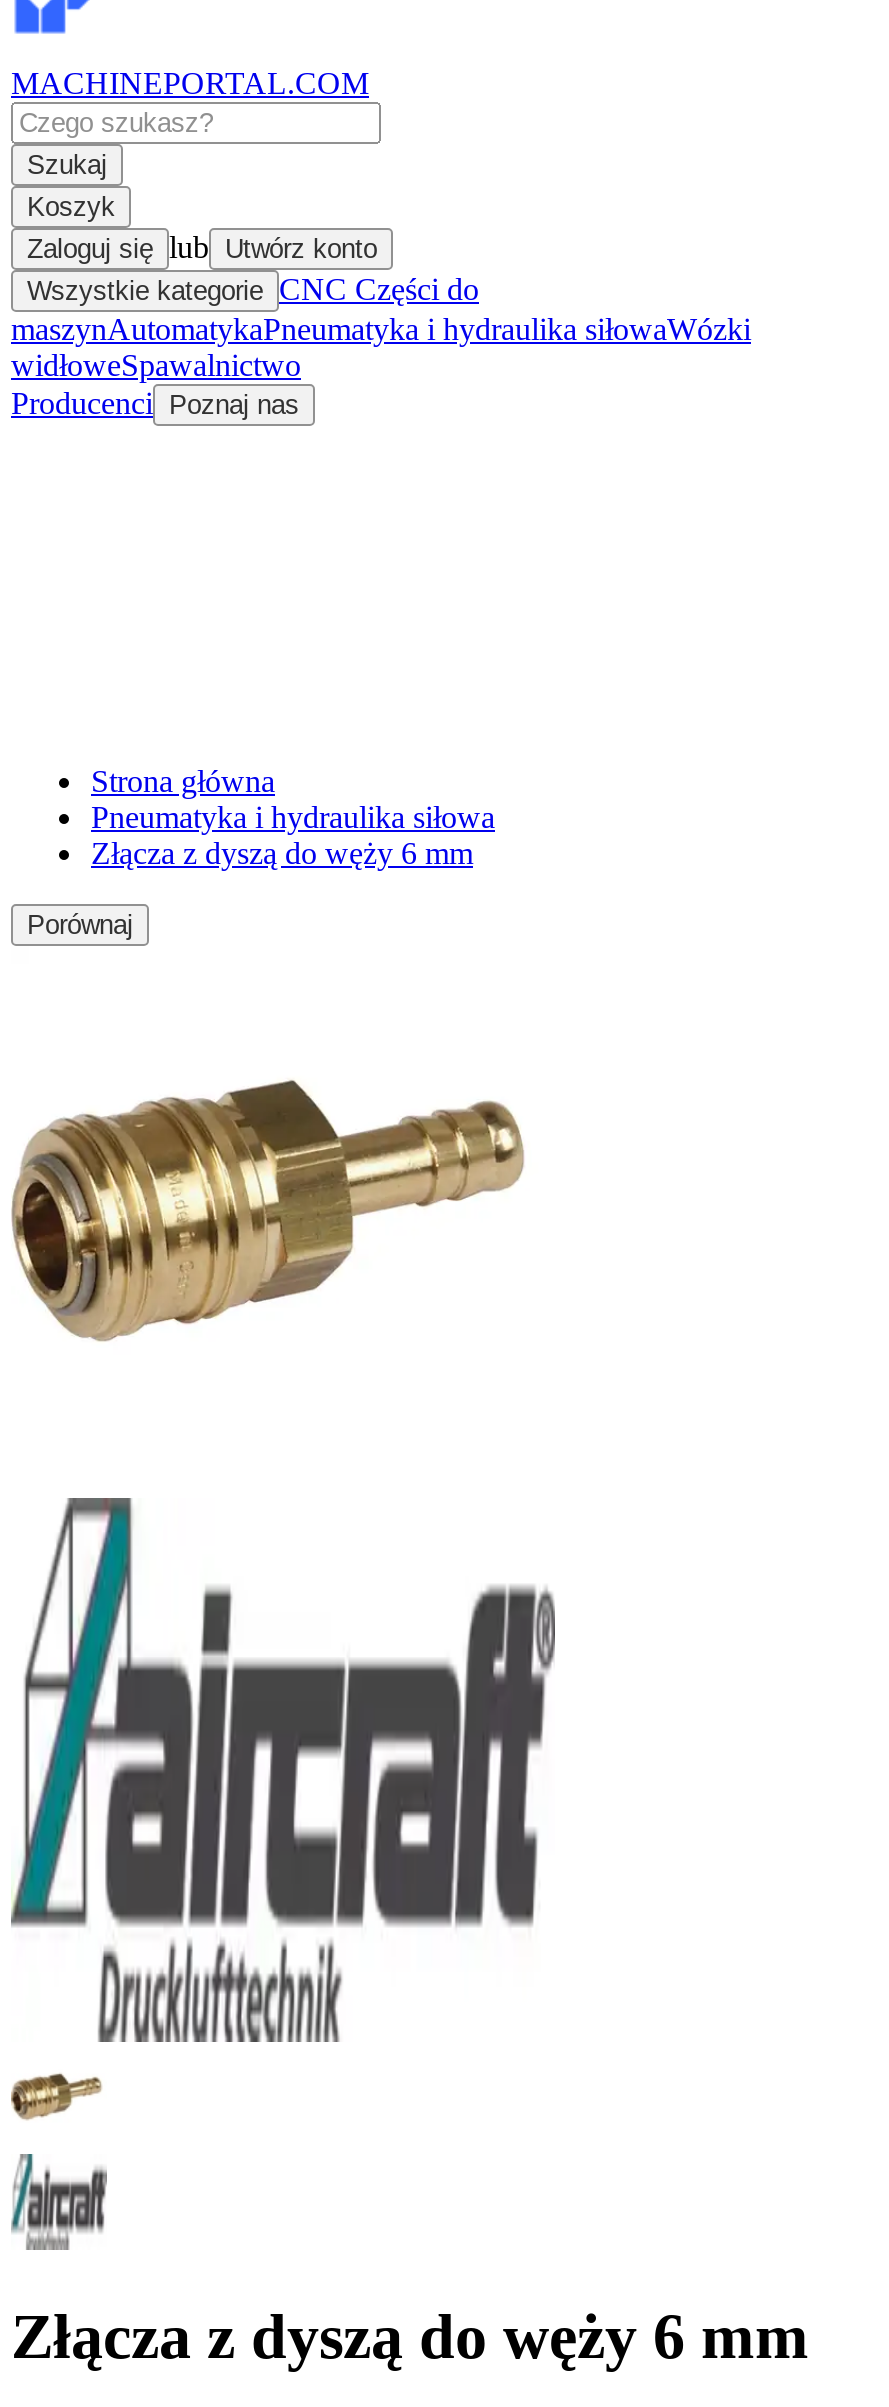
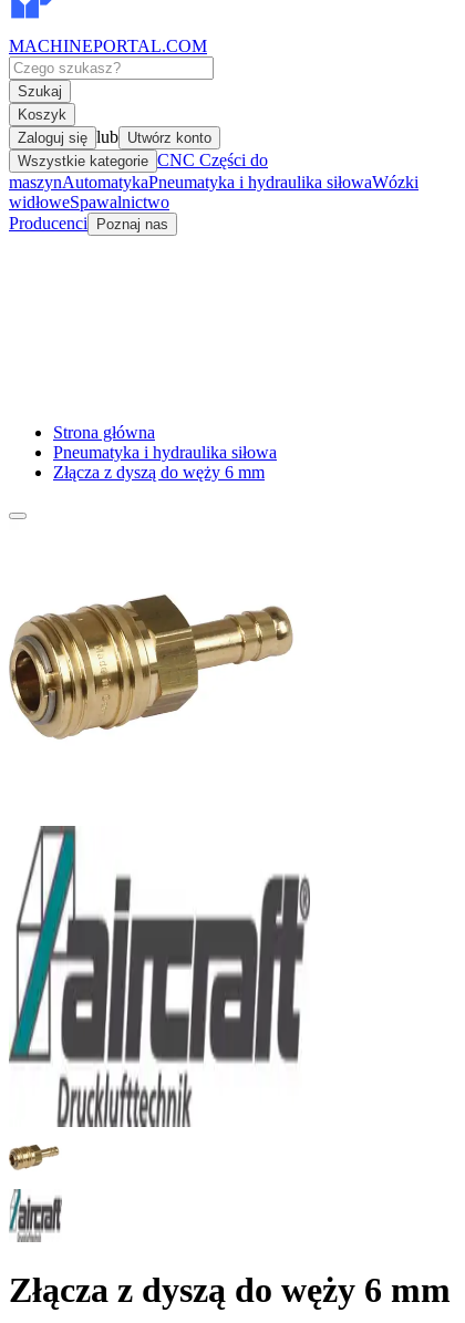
[27,910,133,940] Porównaj -> none

